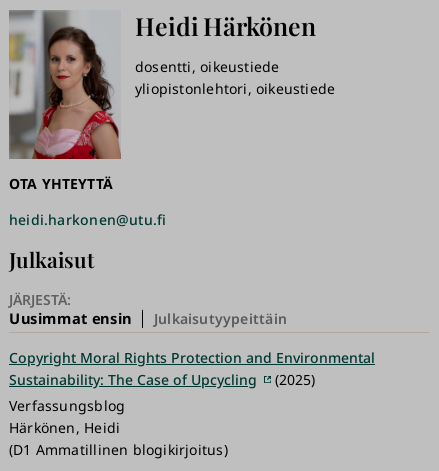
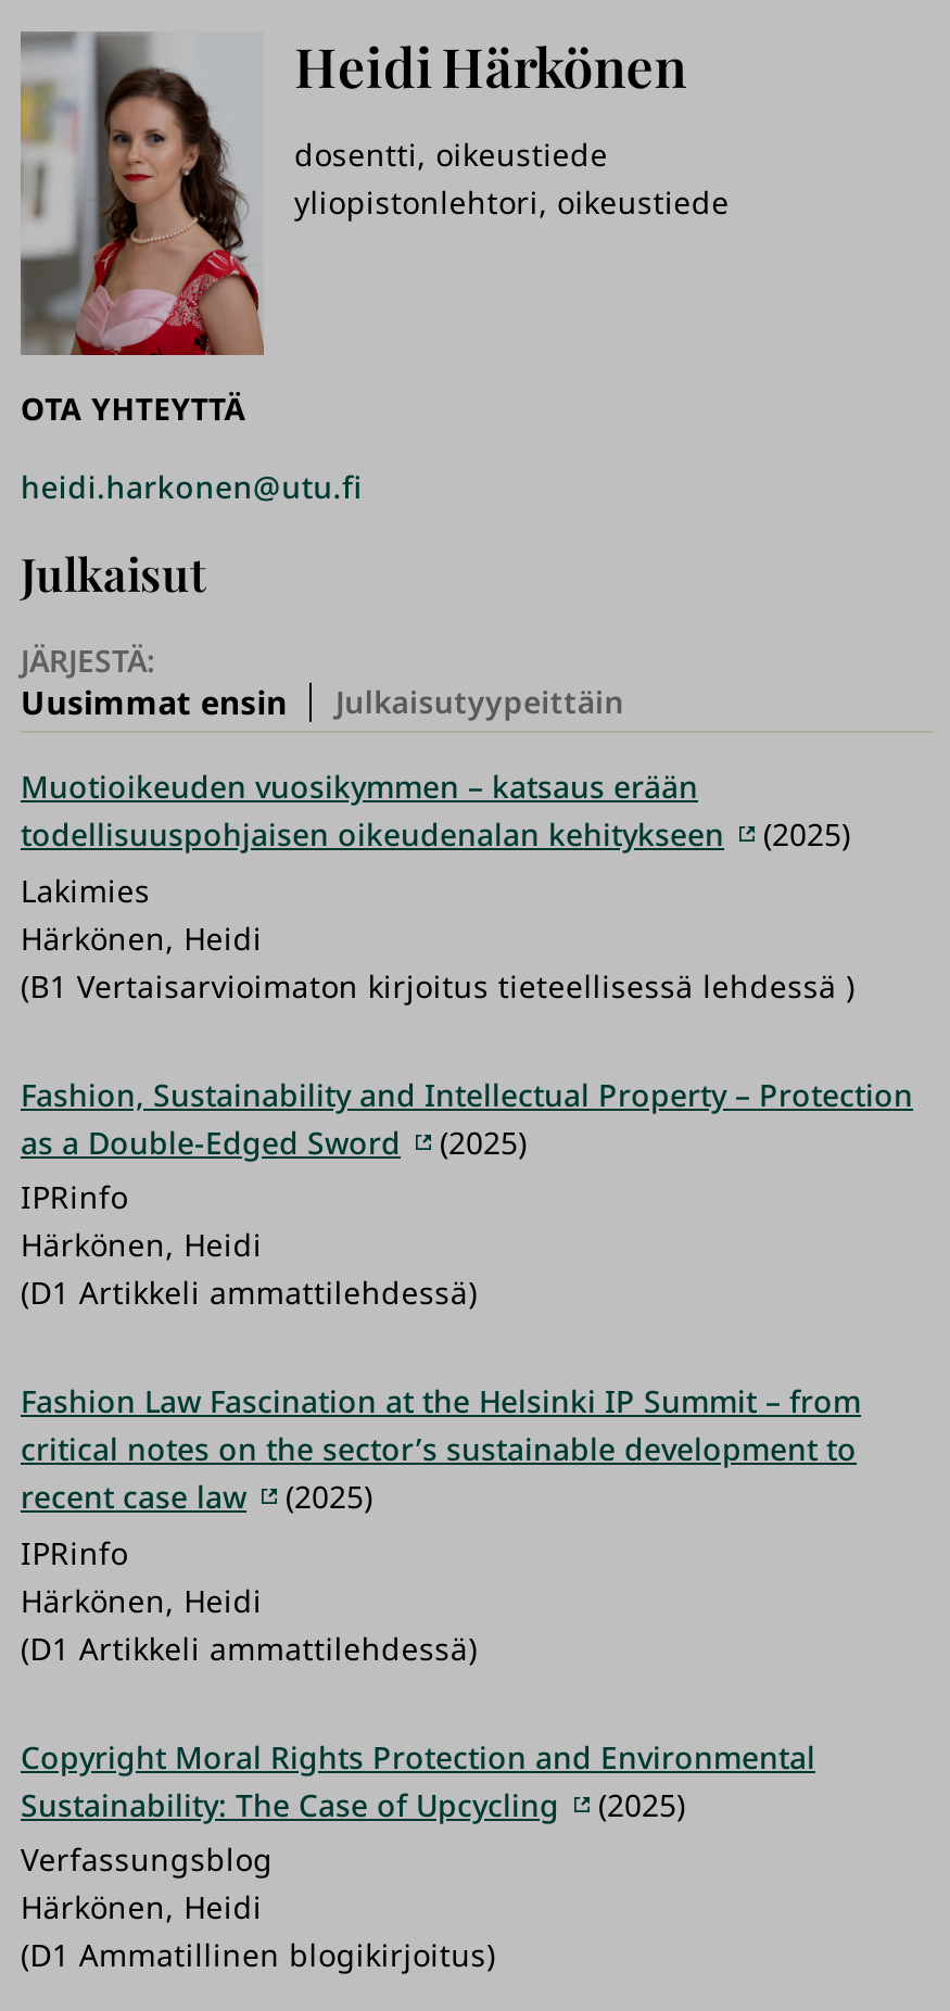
none -> [21,766,913,1669] Muotioikeuden vuosikymmen – katsaus erään | todellisuuspohjaisen oikeudenalan kehitykseen | (2025) | Lakimies | Härkönen, Heidi | (B1 Vertaisarvioimaton kirjoitus tieteellisessä lehdessä ) | Fashion, Sustainability and Intellectual Property – Protection | as a Double-Edged Sword | (2025) | IPRinfo | Härkönen, Heidi | (D1 Artikkeli ammattilehdessä) | Fashion Law Fascination at the Helsinki IP Summit – from | critical notes on the sector’s sustainable development to | recent case law | (2025) | IPRinfo | Härkönen, Heidi | (D1 Artikkeli ammattilehdessä)

